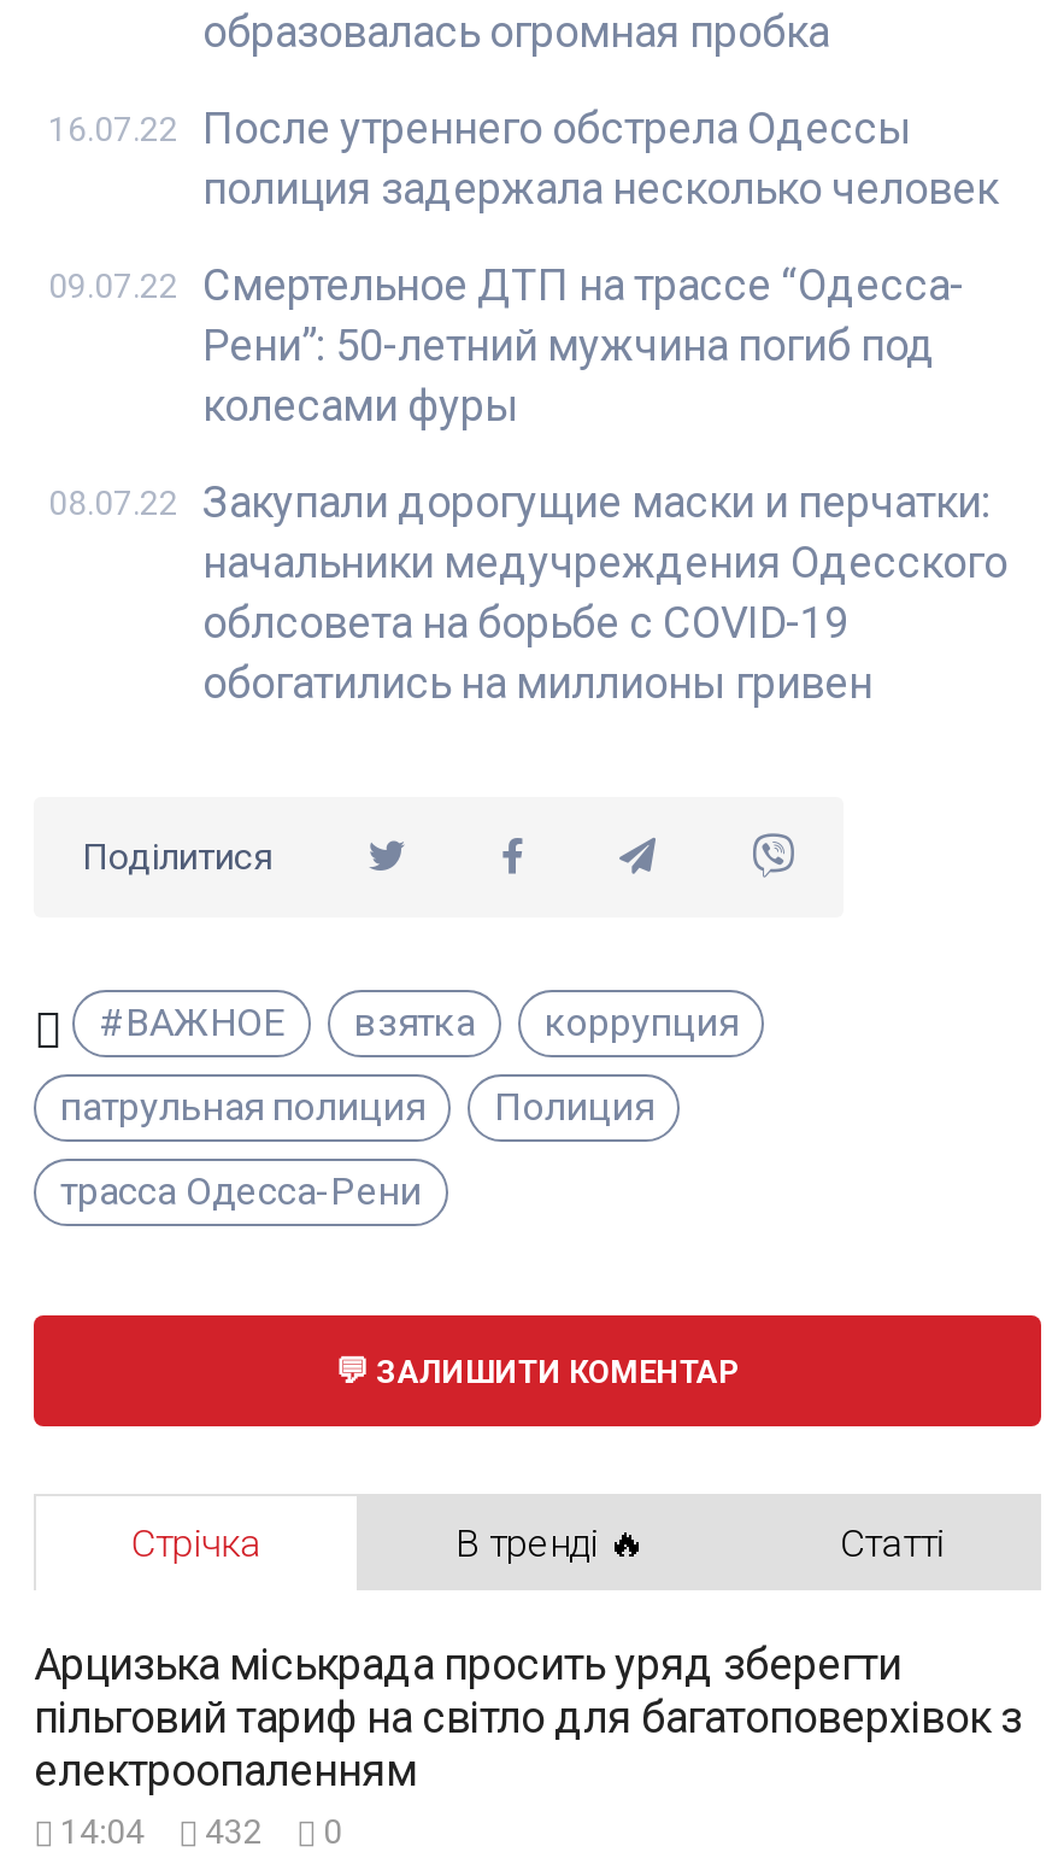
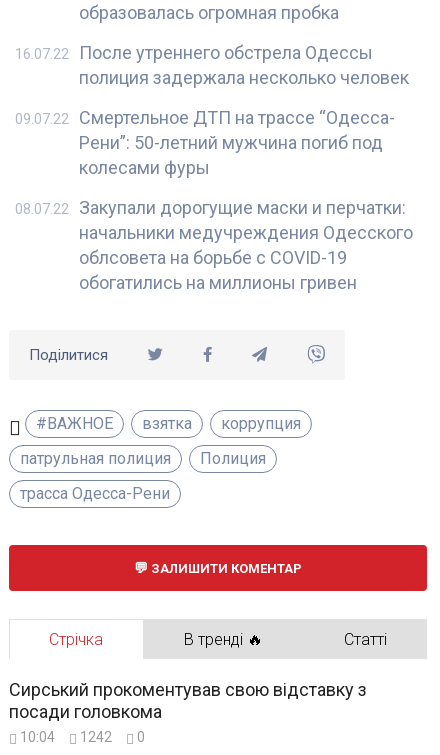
[34,1638,1022,1850] Арцизька міськрада просить уряд зберегти | пільговий тариф на світло для багатоповерхівок з | електроопаленням | 14:04 | 432 -> [9,679,367,745] Сирський прокоментував свою відставку з | посади головкома | 10:04 | 1242

